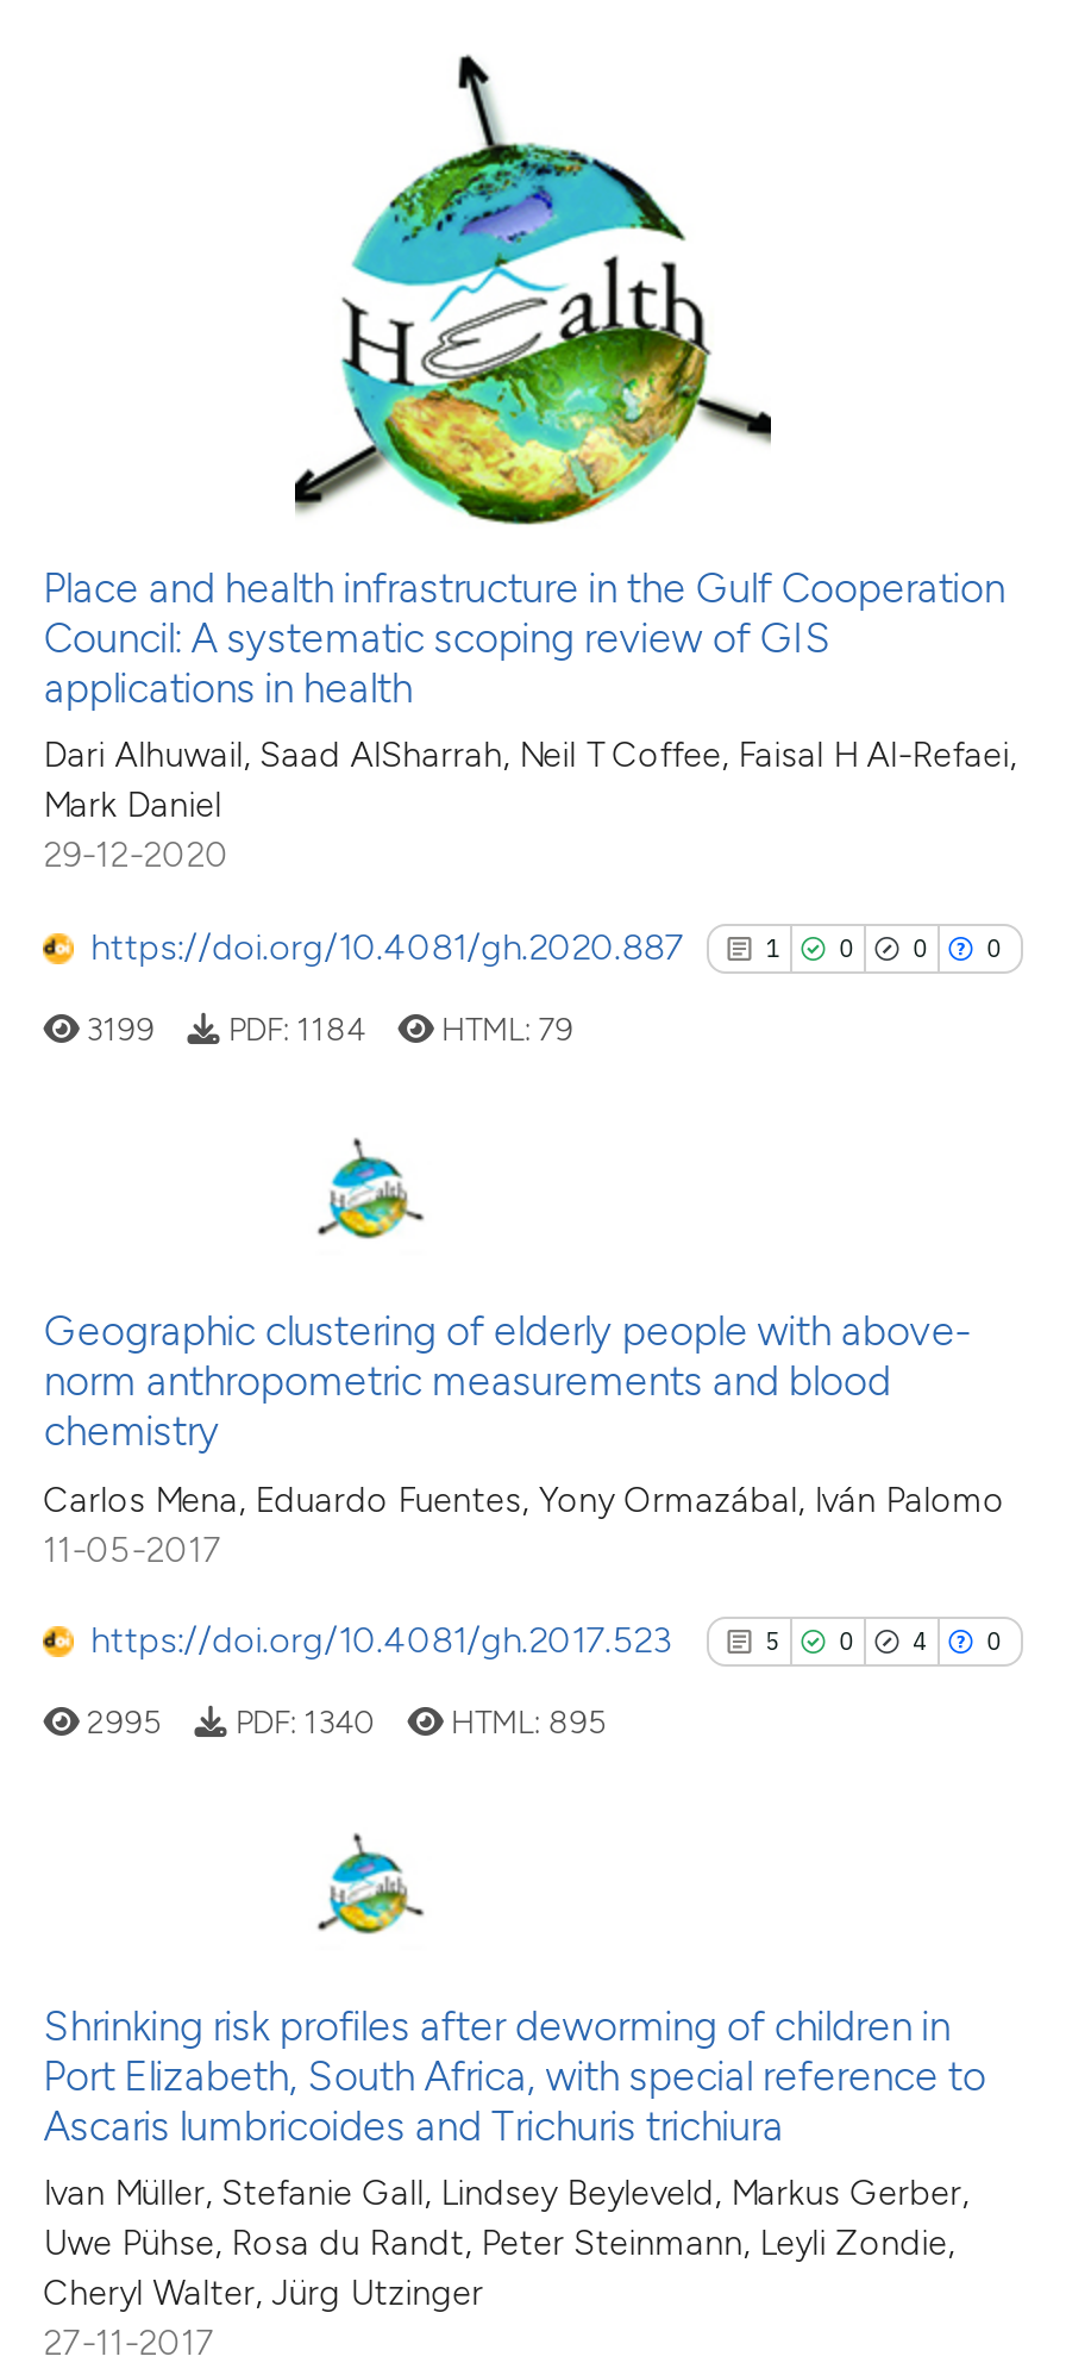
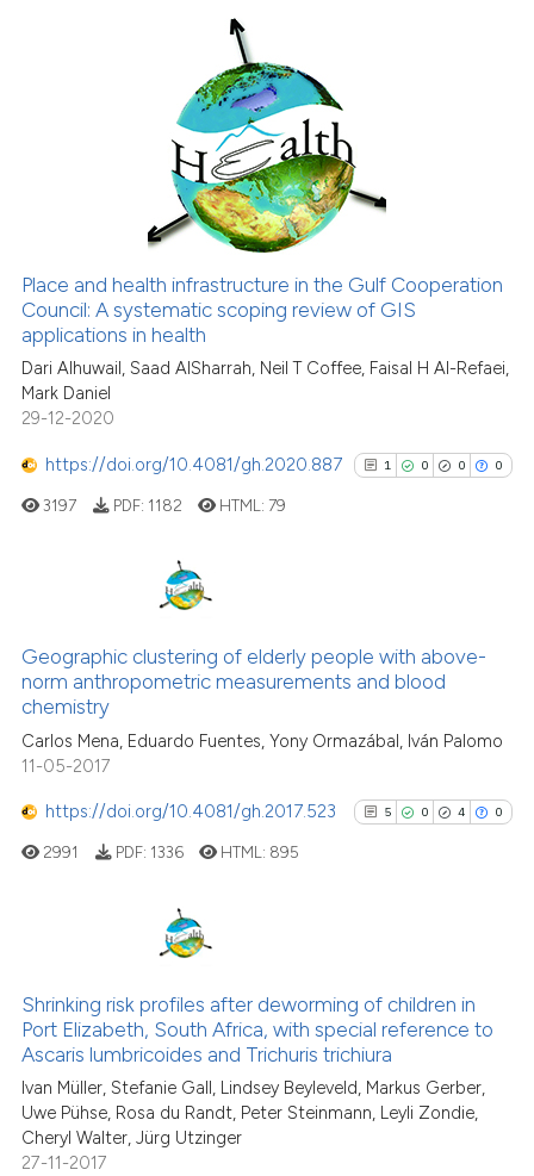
[79,1009,155,1047] 3199 -> [40,496,77,515] 3197
[221,1009,366,1047] PDF: 1184 -> [109,496,182,515] PDF: 1182
[79,1703,162,1741] 2995 -> [40,843,79,862] 2991
[228,1703,375,1741] PDF: 1340 -> [112,843,183,862] PDF: 1336

